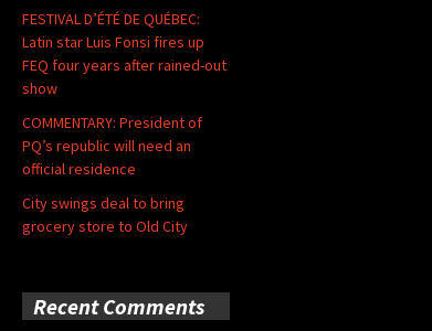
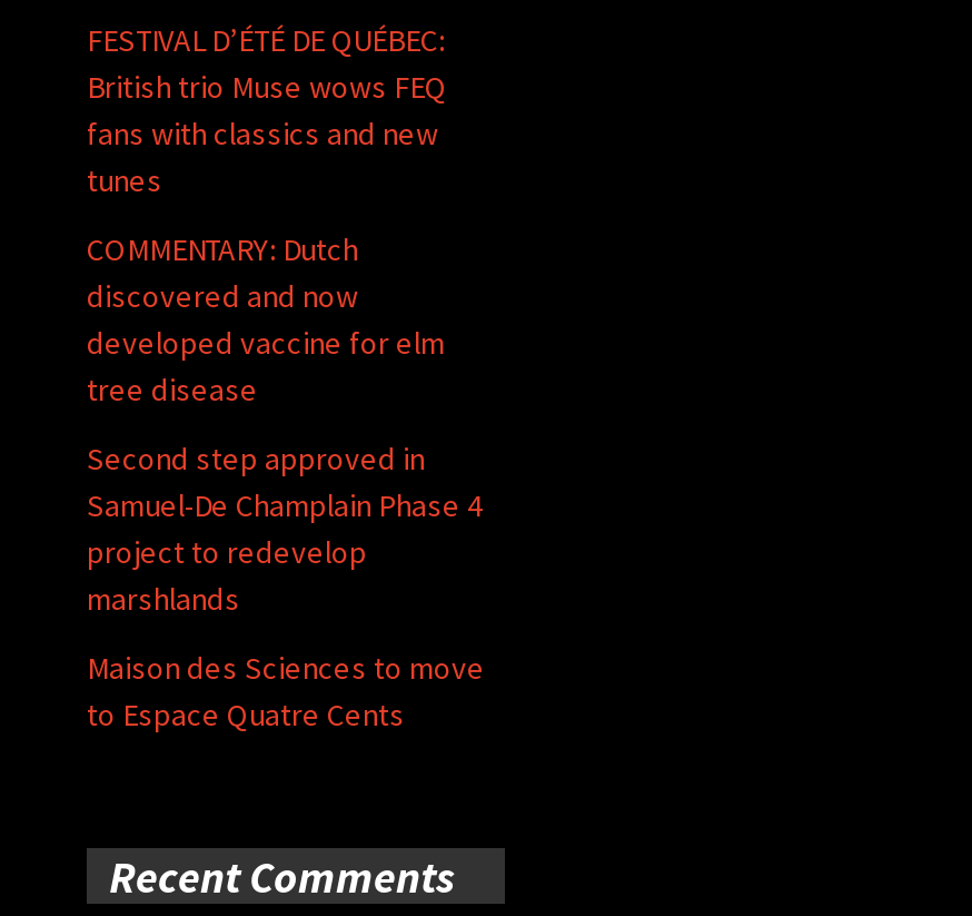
[22,32,226,237] Latin star Luis Fonsi fires up | FEQ four years after rained-out | show | COMMENTARY: President of | PQ’s republic will need an | official residence | City swings deal to bring | grocery store to Old City -> [87,68,485,735] British trio Muse wows FEQ | fans with classics and new | tunes | COMMENTARY: Dutch | discovered and now | developed vaccine for elm | tree disease | Second step approved in | Samuel-De Champlain Phase 4 | project to redevelop | marshlands | Maison des Sciences to move | to Espace Quatre Cents

